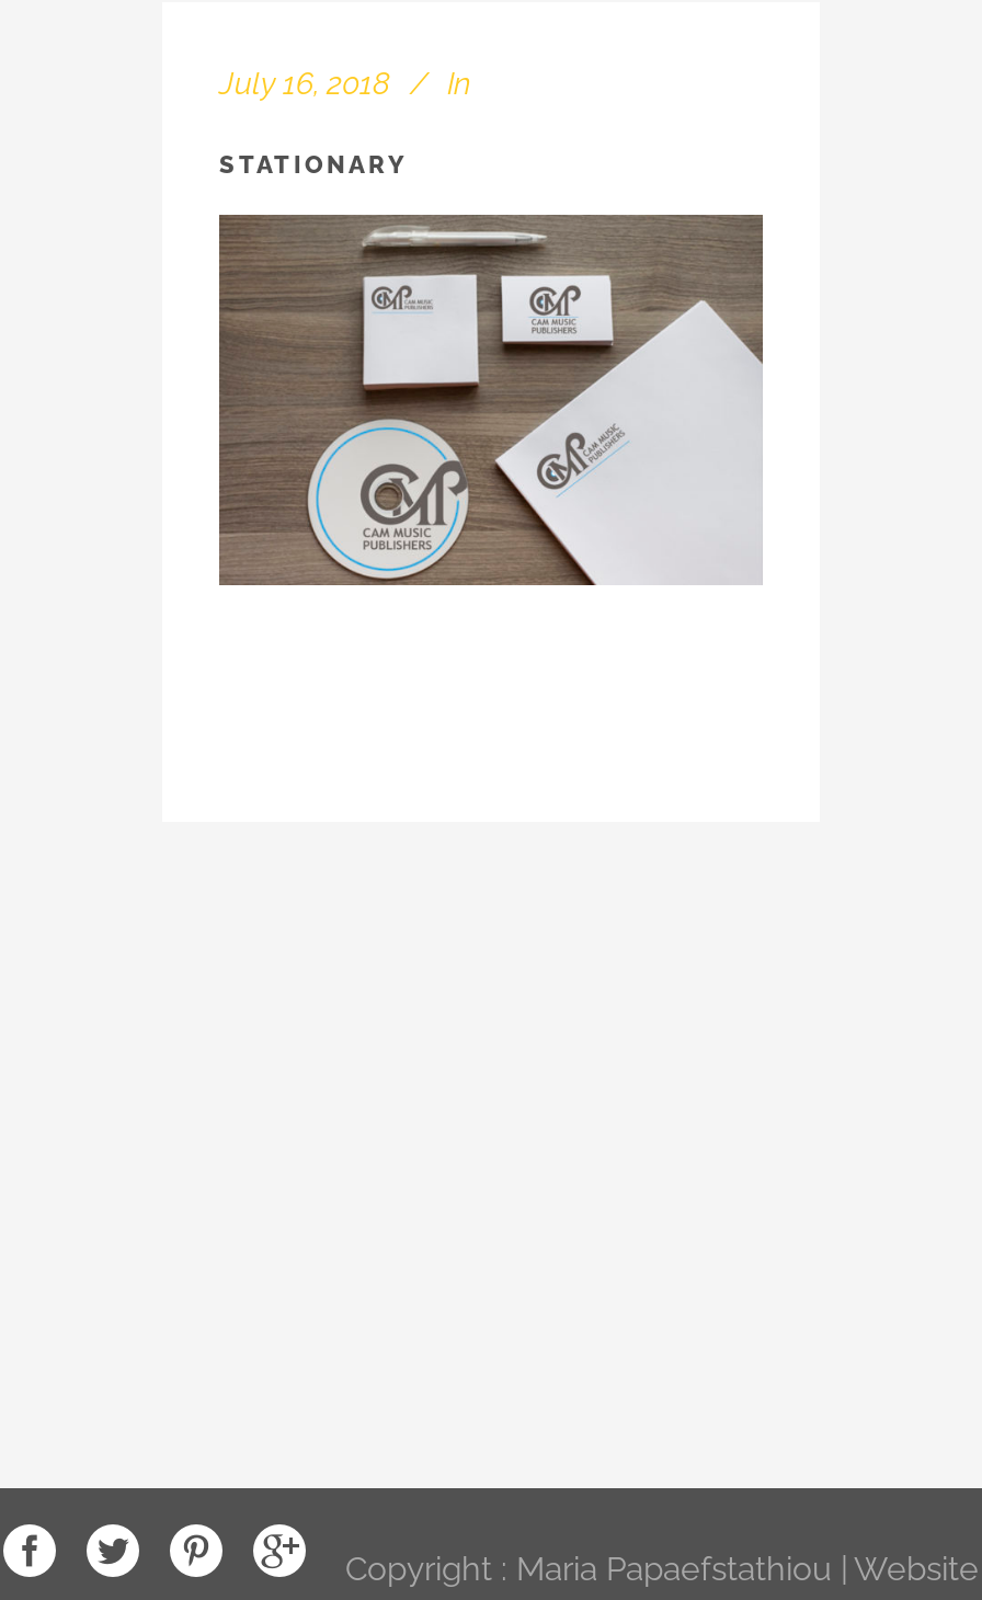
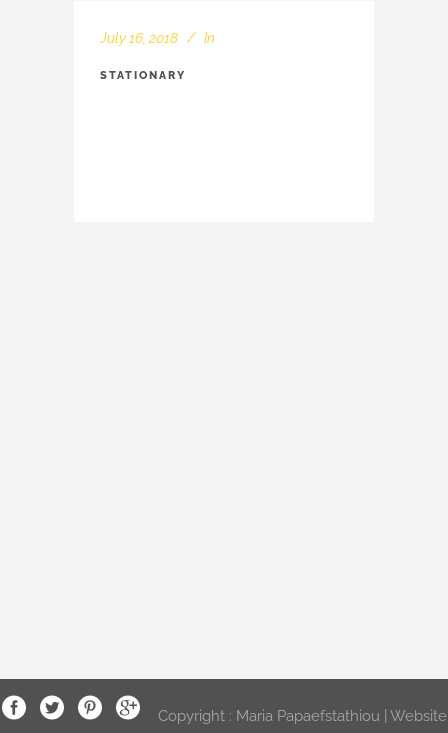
[217,213,765,587] [image] -> none

